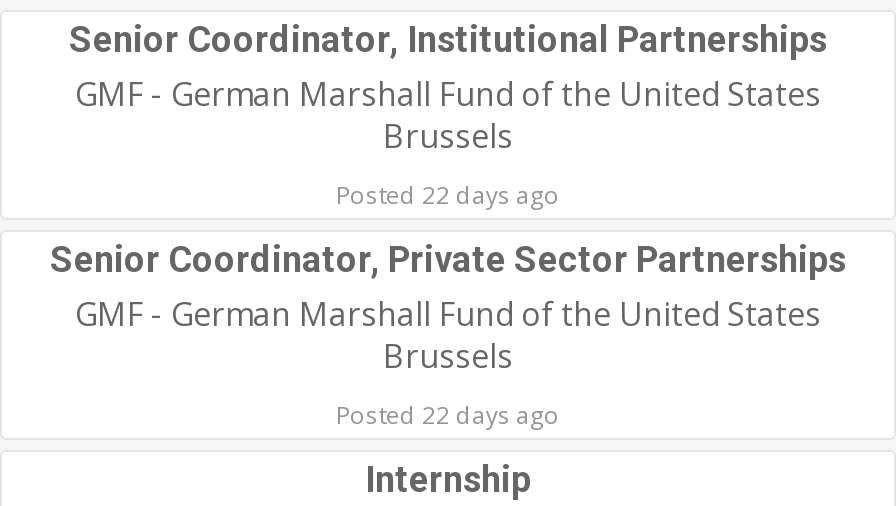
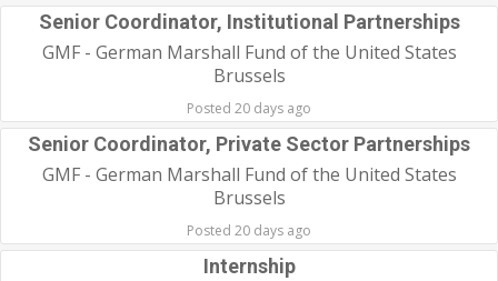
[336,178,560,212] Posted 22 days ago -> [187,99,311,118] Posted 20 days ago
[336,398,560,432] Posted 22 days ago -> [187,221,311,240] Posted 20 days ago

